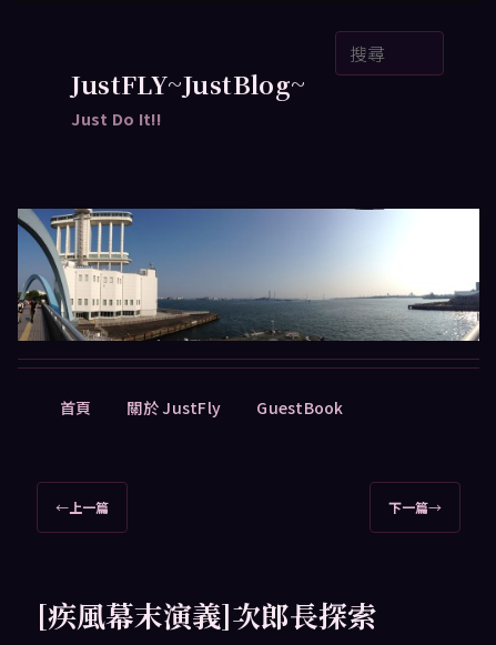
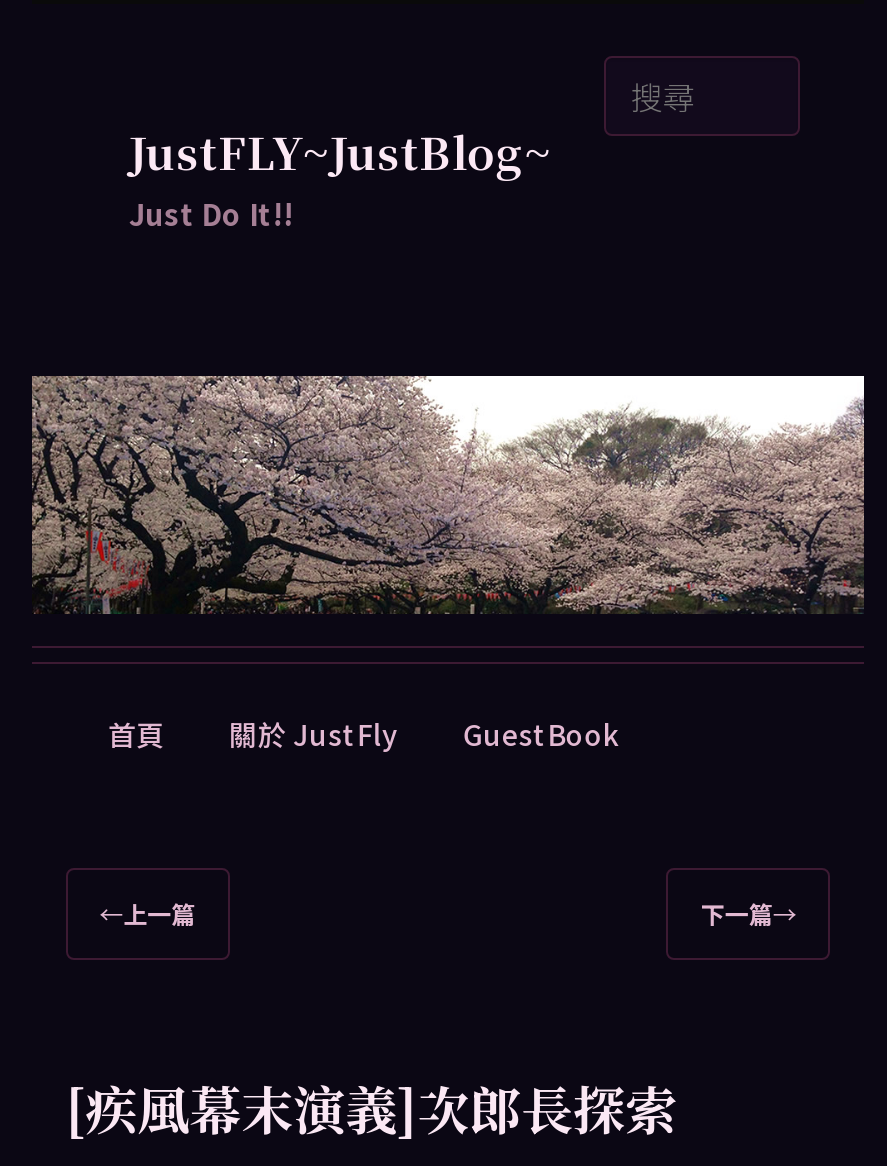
[18,208,480,342] [image] -> [30,374,866,614] [image]

